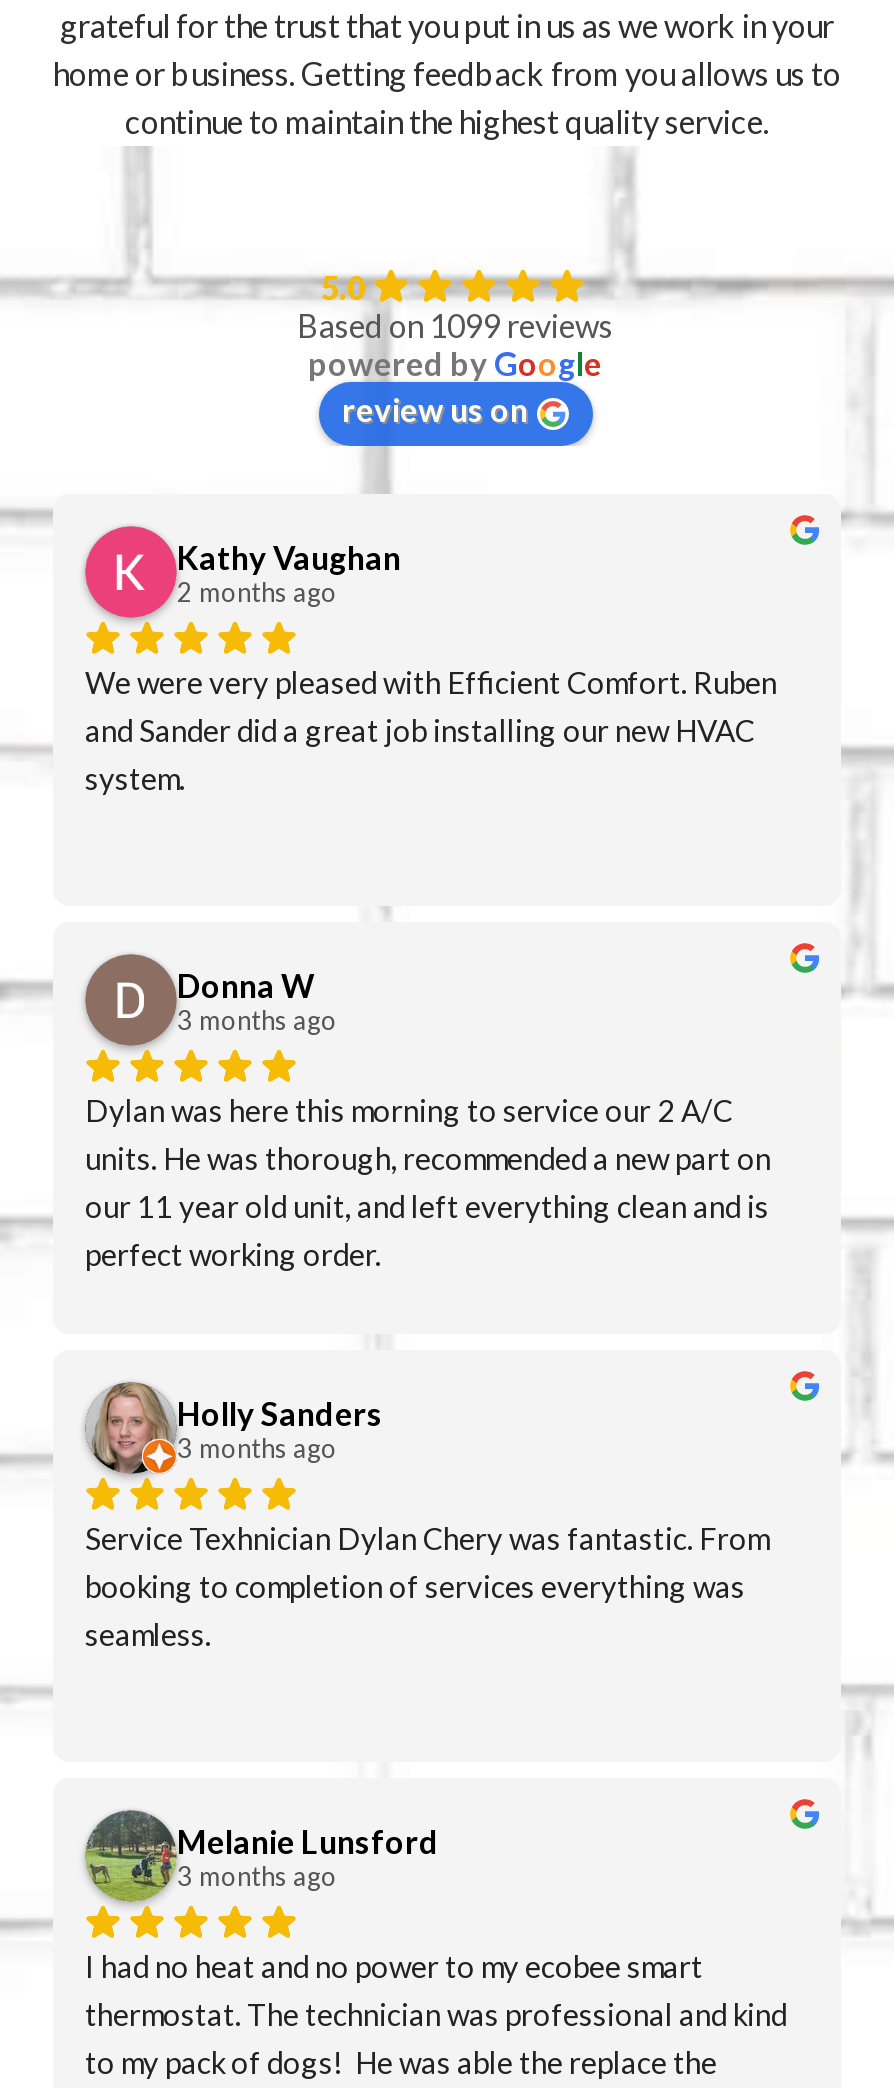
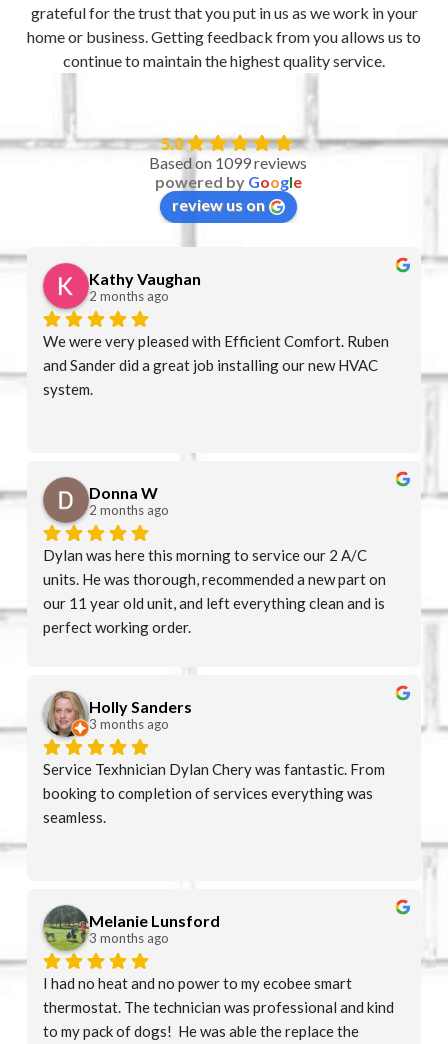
[177,1004,337,1036] 3 months ago -> [89,502,169,518] 2 months ago

